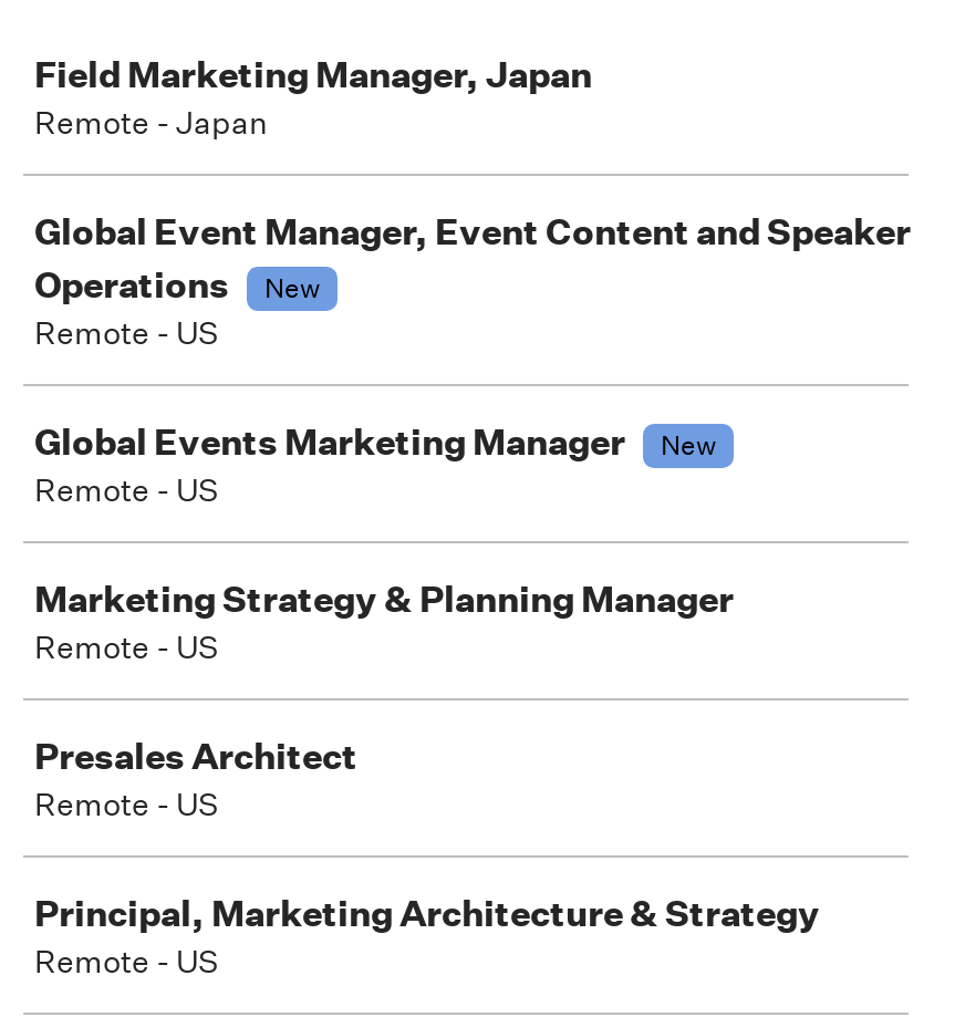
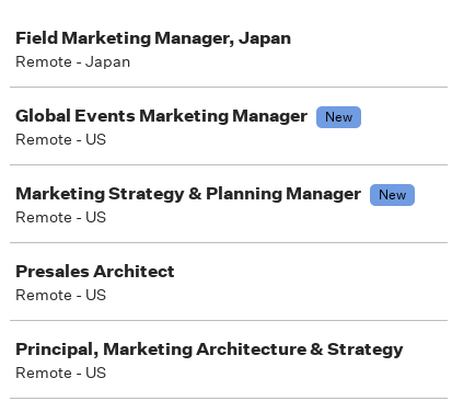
[34,209,911,353] Global Event Manager, Event Content and Speaker | Operations | New | Remote - US -> none
none -> [379,185,406,204] New

